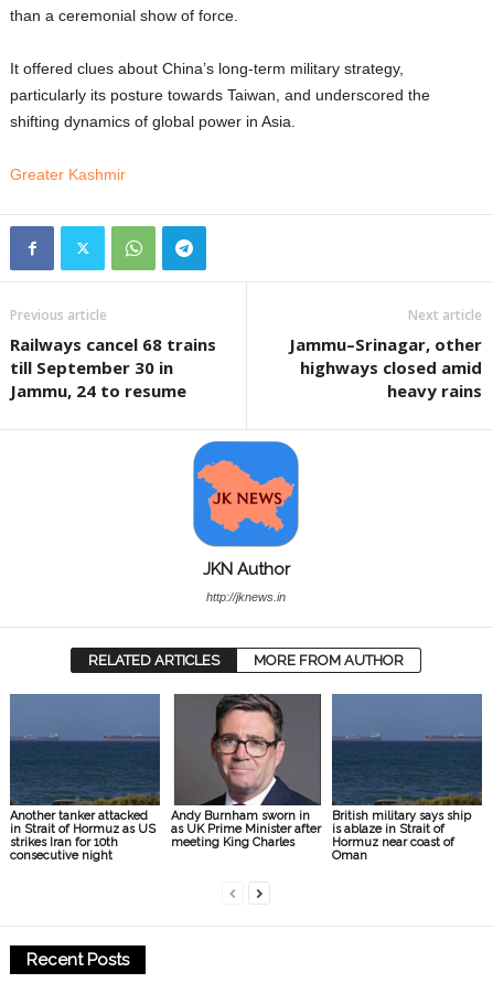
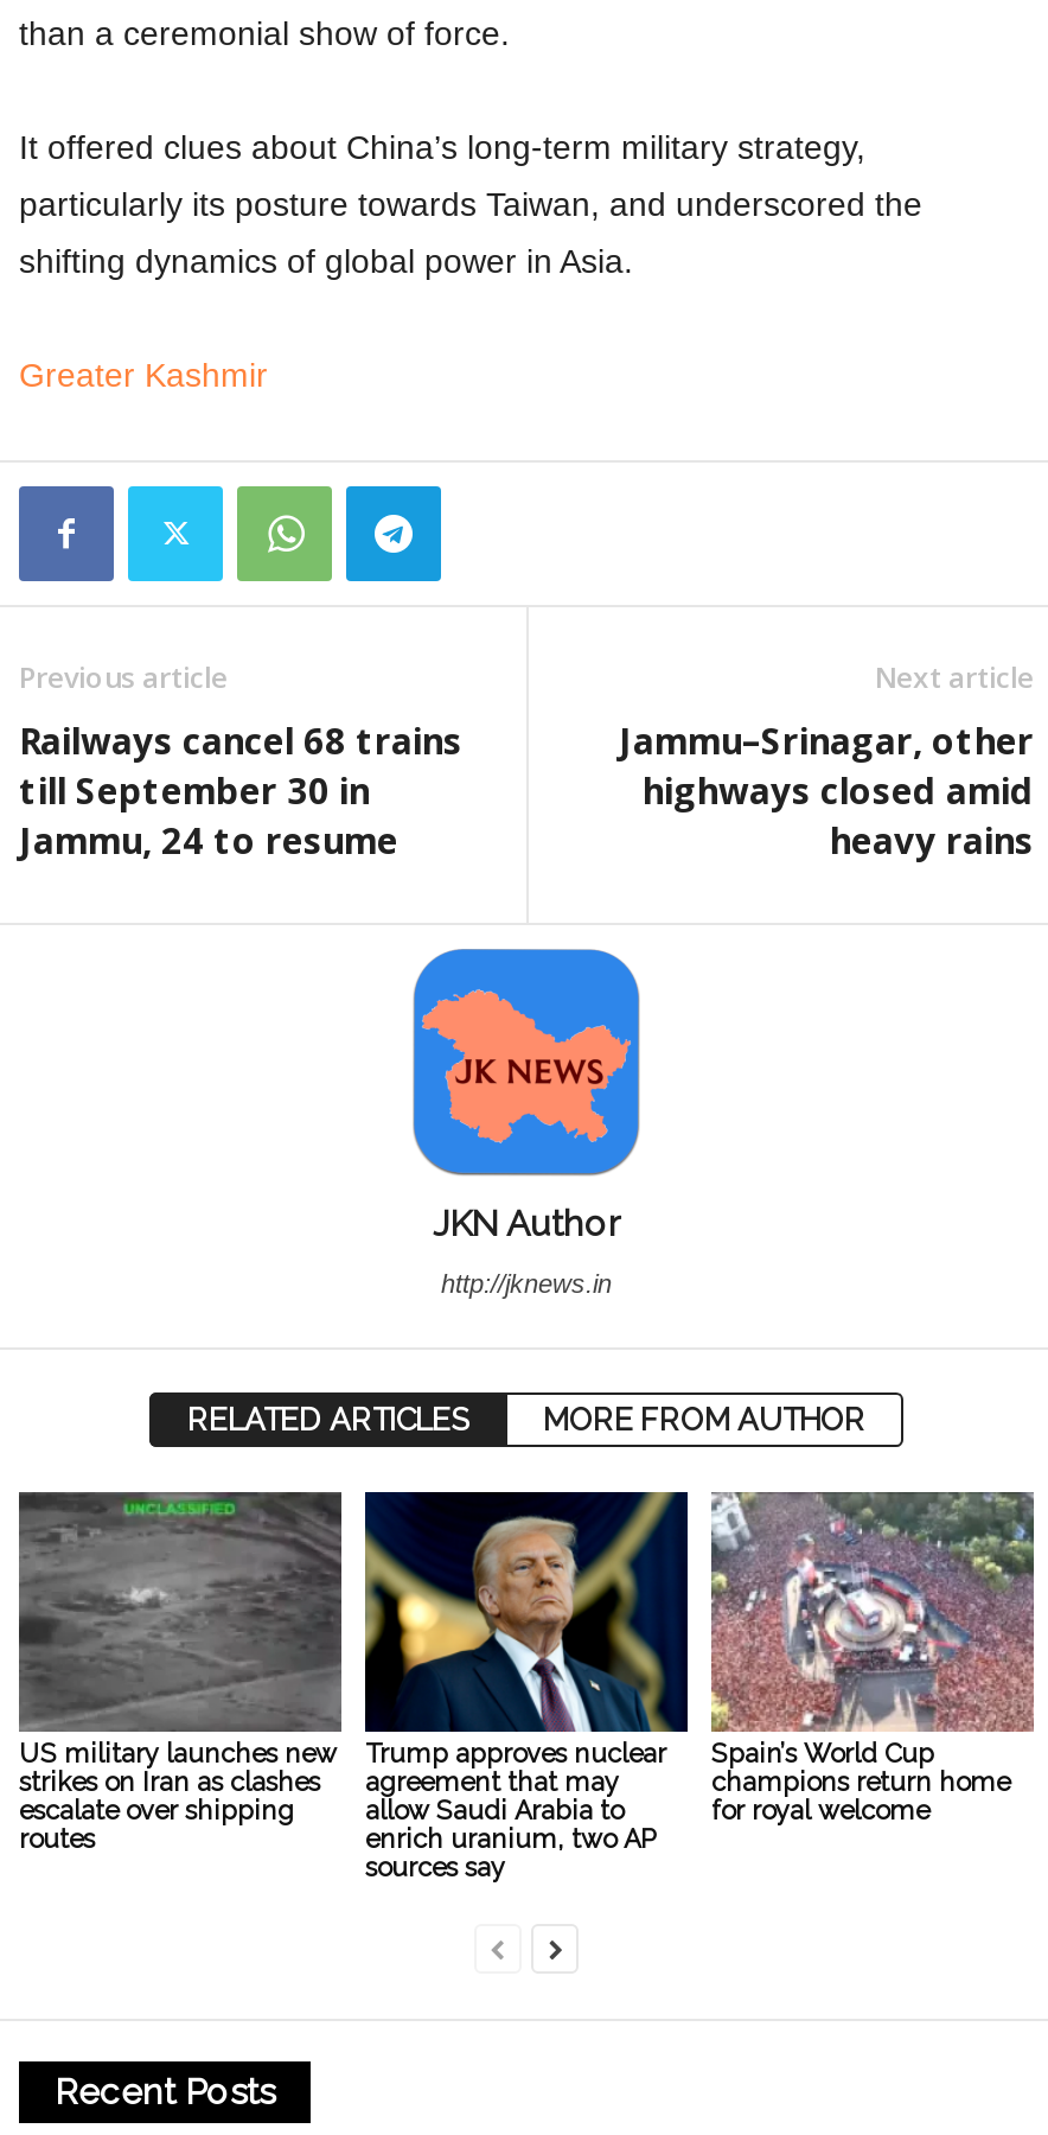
[10,693,160,863] [image] | Another tanker attacked | in Strait of Hormuz as US | strikes Iran for 10th | consecutive night -> [17,1490,344,1856] [image] | US military launches new | strikes on Iran as clashes | escalate over shipping | routes
[171,693,321,850] [image] | Andy Burnham sworn in | as UK Prime Minister after | meeting King Charles -> [363,1490,685,1884] [image] | Trump approves nuclear | agreement that may | allow Saudi Arabia to | enrich uranium, two AP | sources say
[331,694,483,863] [image] | British military says ship | is ablaze in Strait of | Hormuz near coast of | Oman -> [709,1492,1036,1827] [image] | Spain’s World Cup | champions return home | for royal welcome

